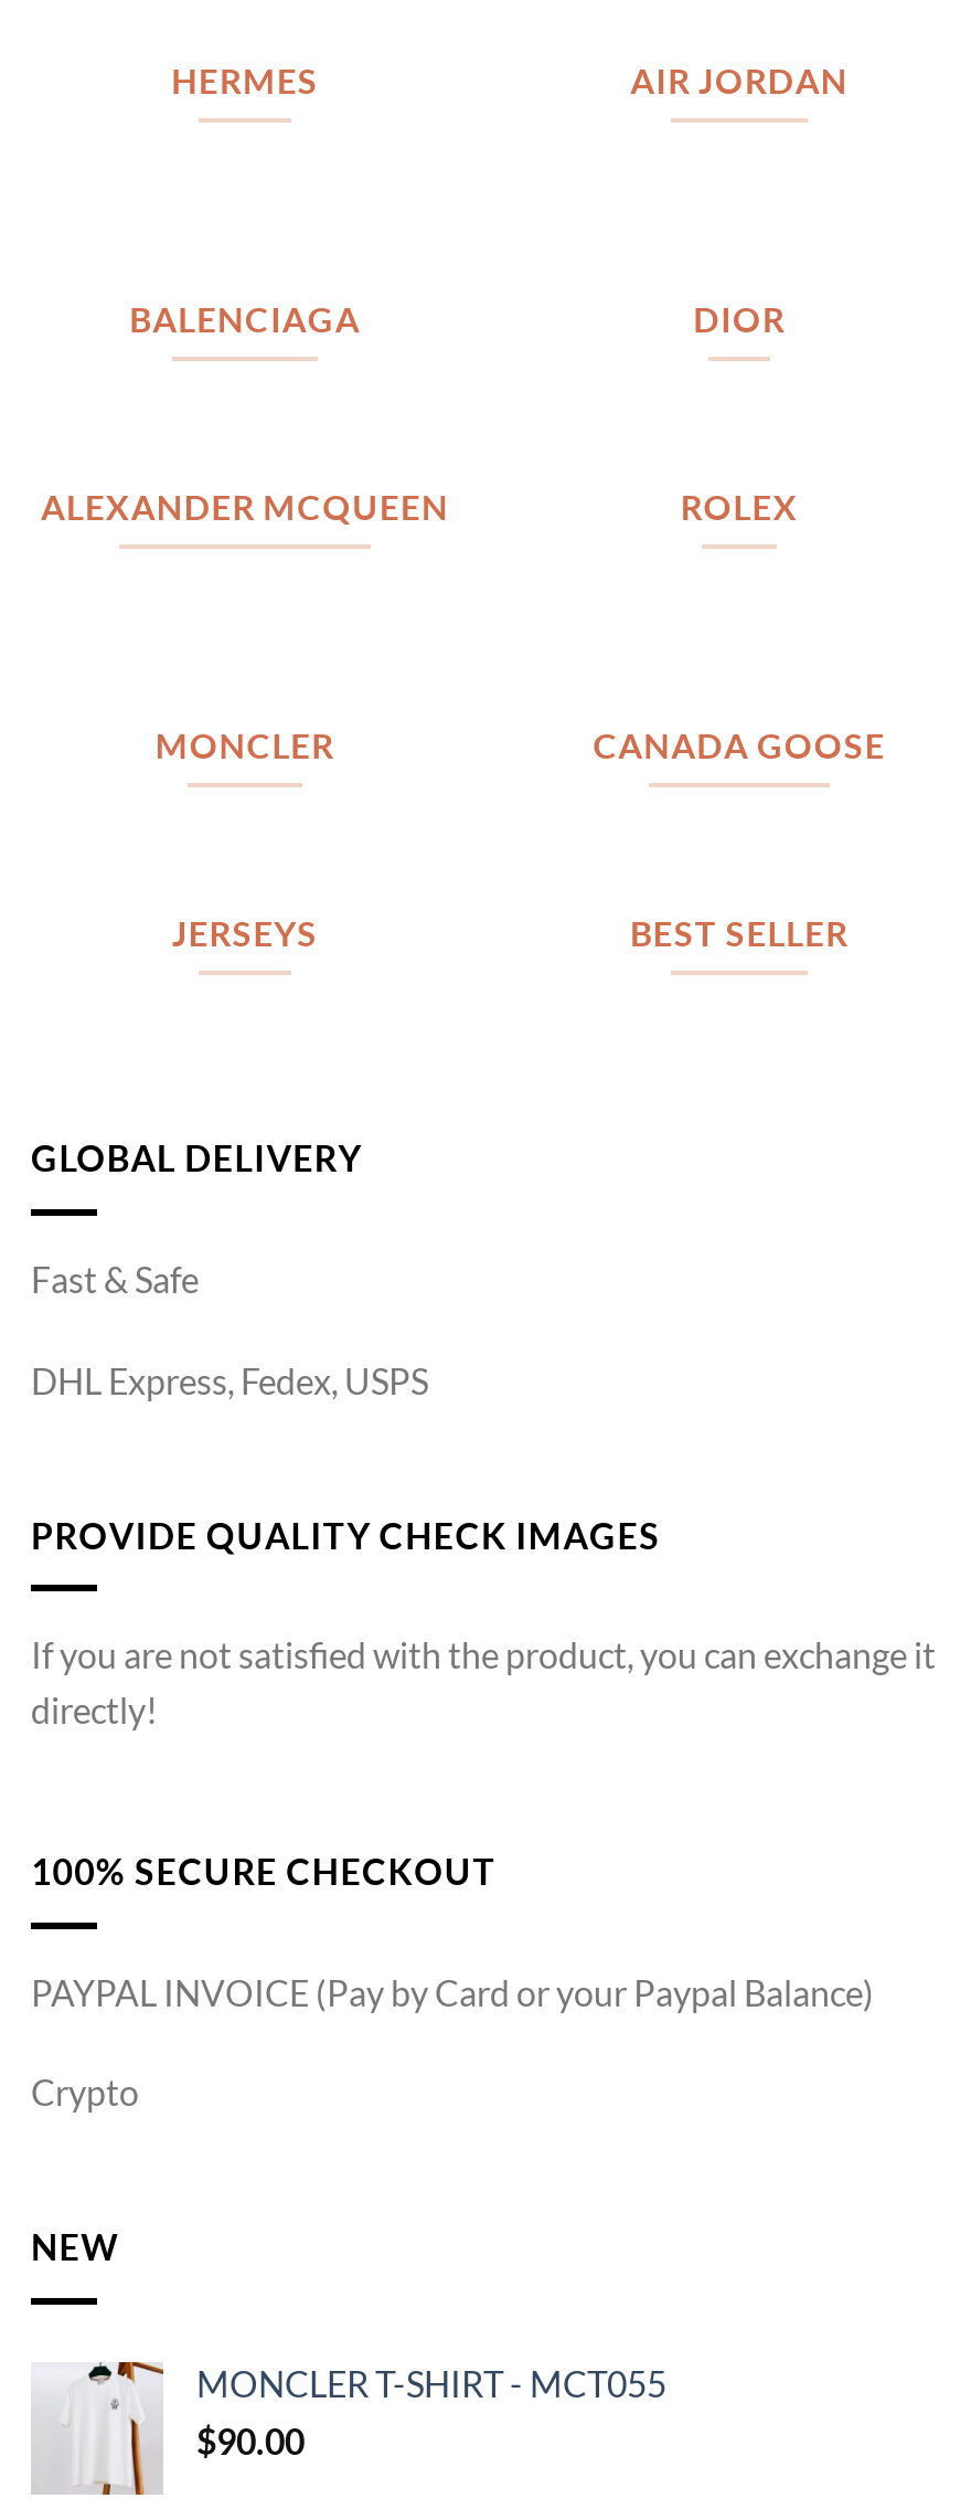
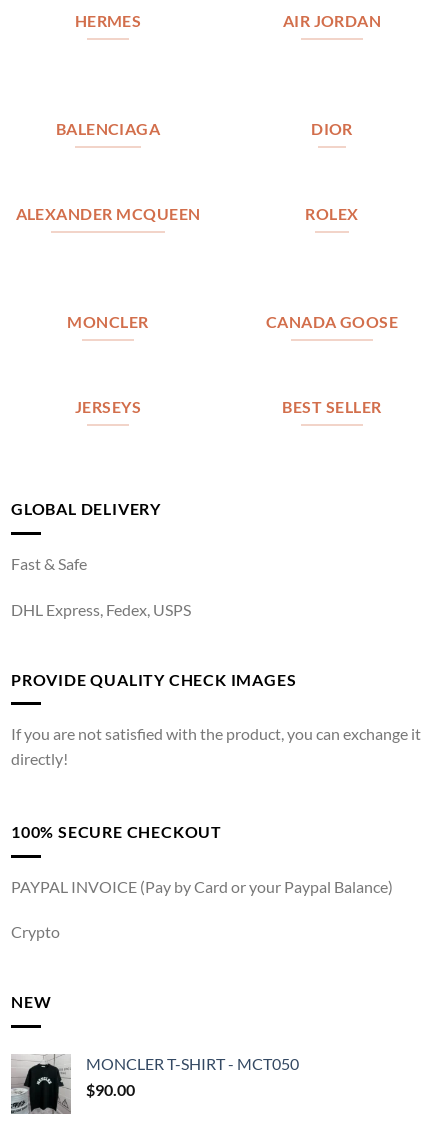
[33,2360,666,2497] [image] | MONCLER T-SHIRT - MCT055 -> [10,1054,299,1114] [image] | MONCLER T-SHIRT - MCT050

